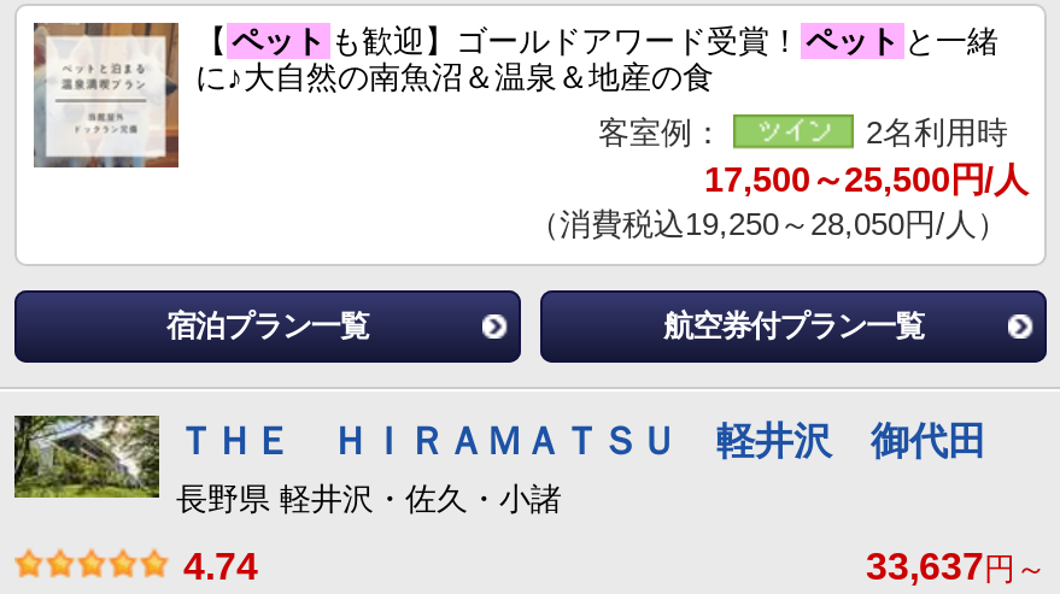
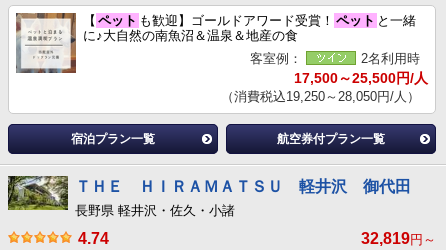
[866,546,1047,587] 33,637円～ -> [361,230,436,247] 32,819円～

